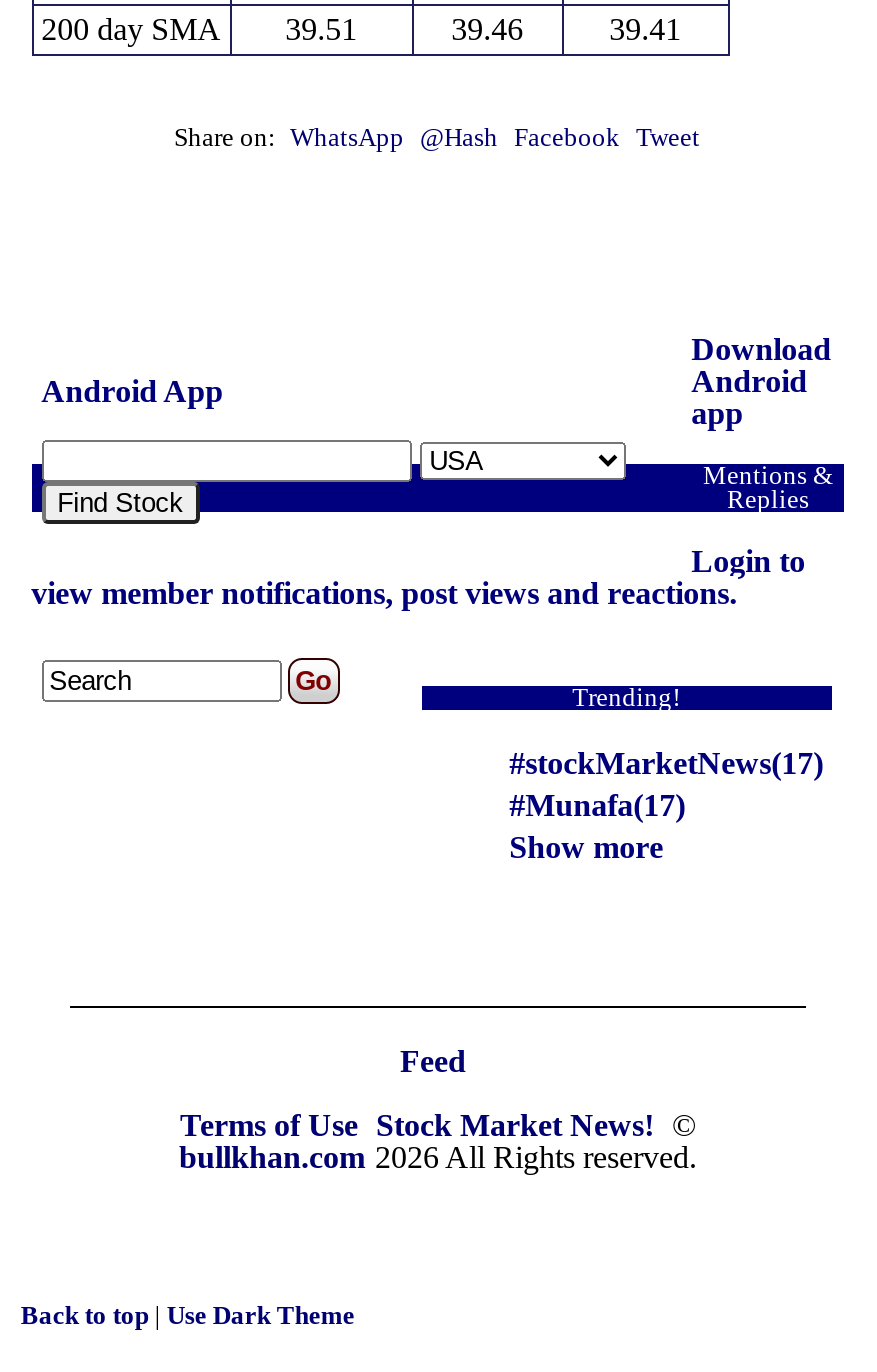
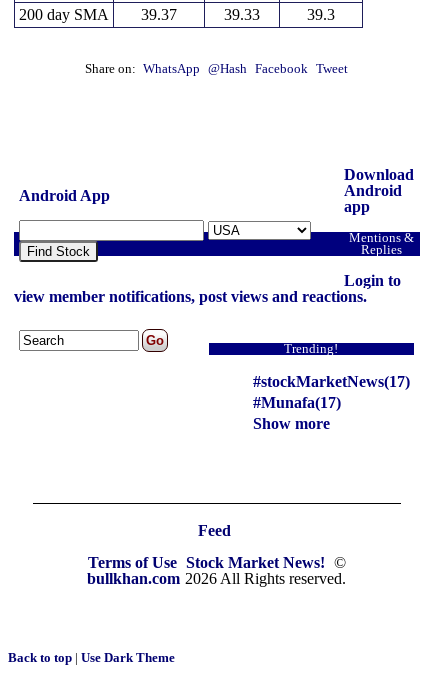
[41,13,357,47] 200 day SMA 39.51 -> [19,6,177,23] 200 day SMA 39.37
[451,13,523,47] 39.46 -> [224,6,260,23] 39.33
[609,13,681,47] 39.41 -> [307,6,335,23] 39.3

